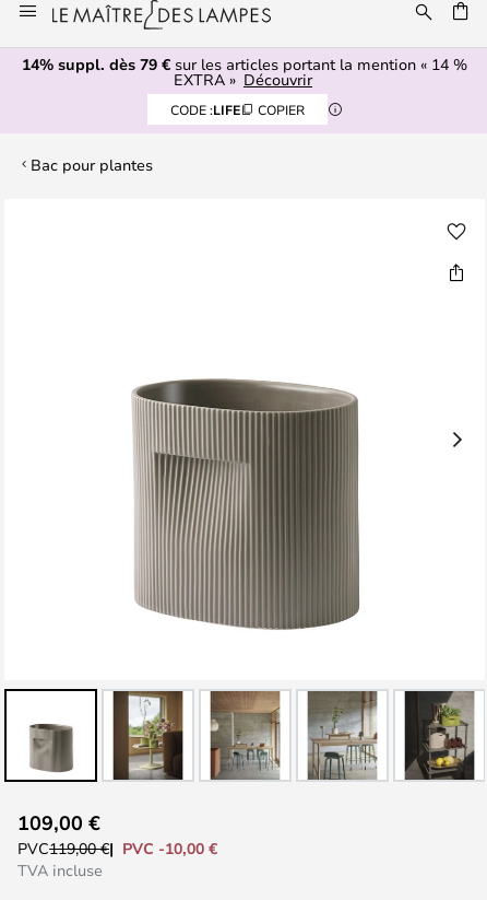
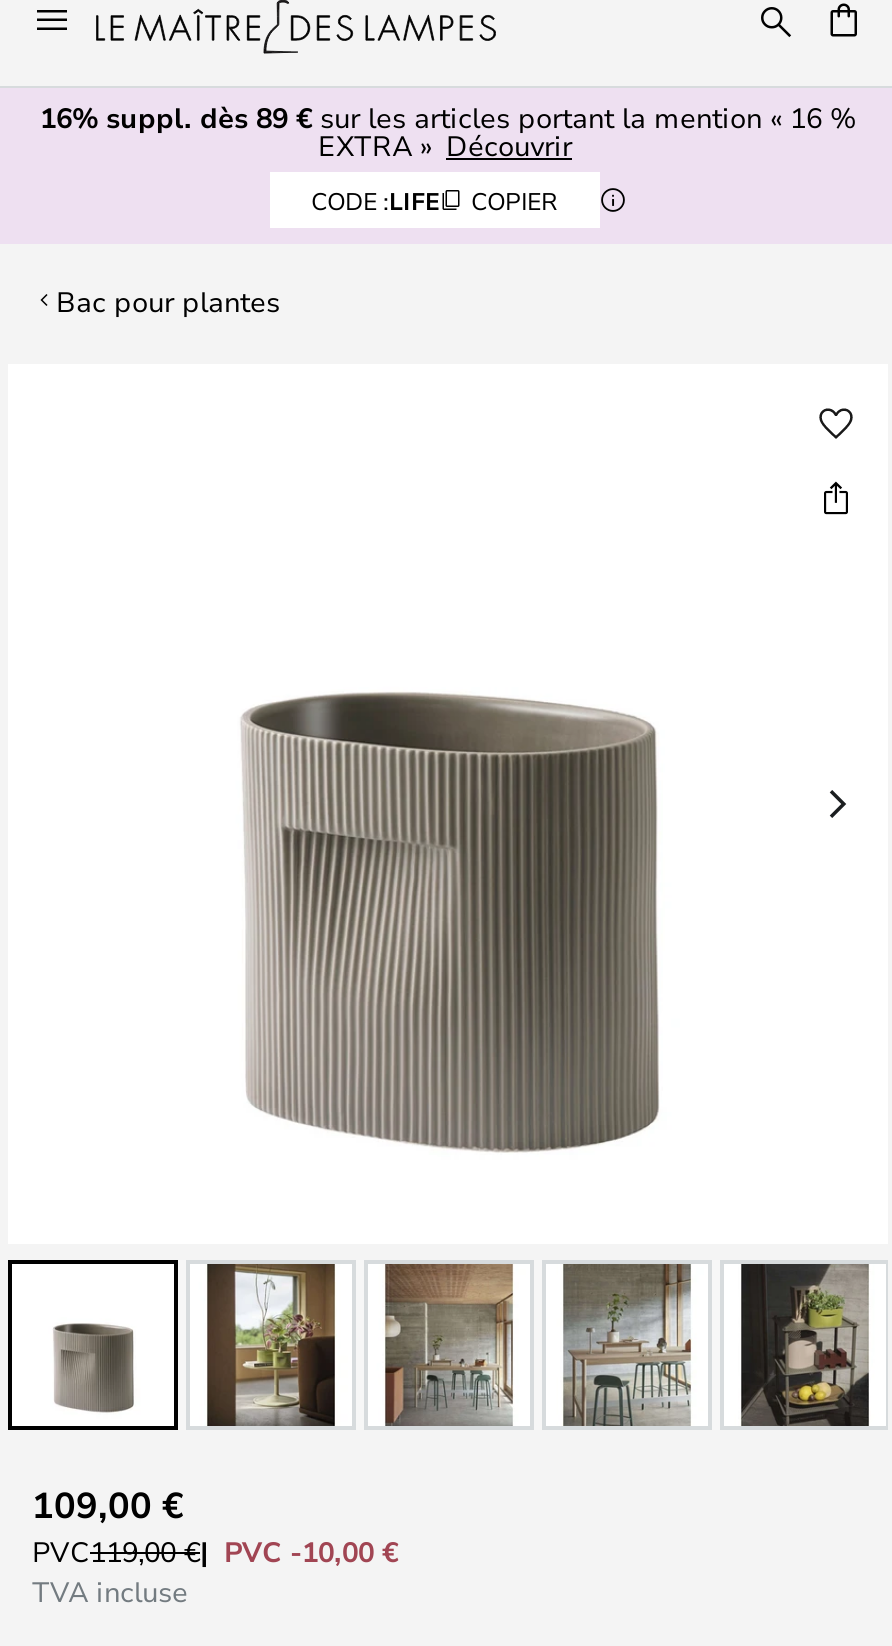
[22,54,467,74] 14% suppl. dès 79 €sur les articles portant la mention « 14 % -> [40,98,856,136] 16% suppl. dès 89 €sur les articles portant la mention « 16 %

